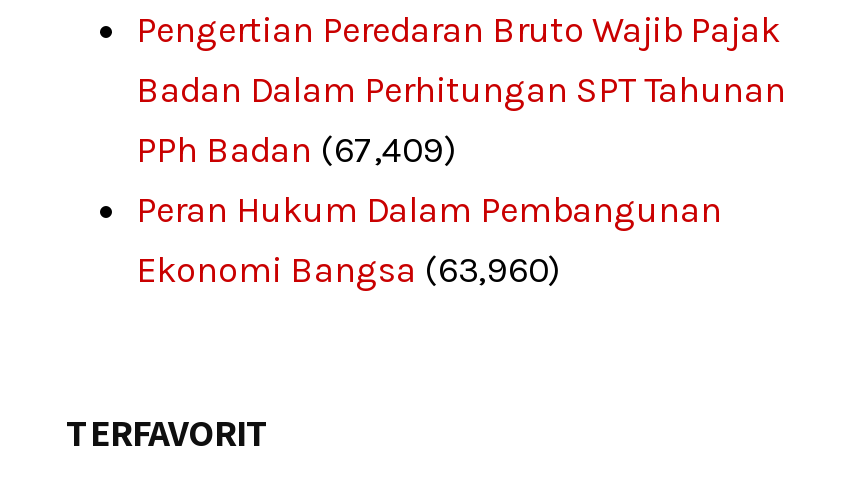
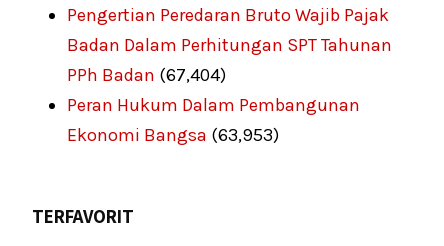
[136,128,456,172] PPh Badan (67,409) -> [67,64,226,86] PPh Badan (67,404)
[136,248,560,292] Ekonomi Bangsa (63,960) -> [67,124,279,146] Ekonomi Bangsa (63,953)

